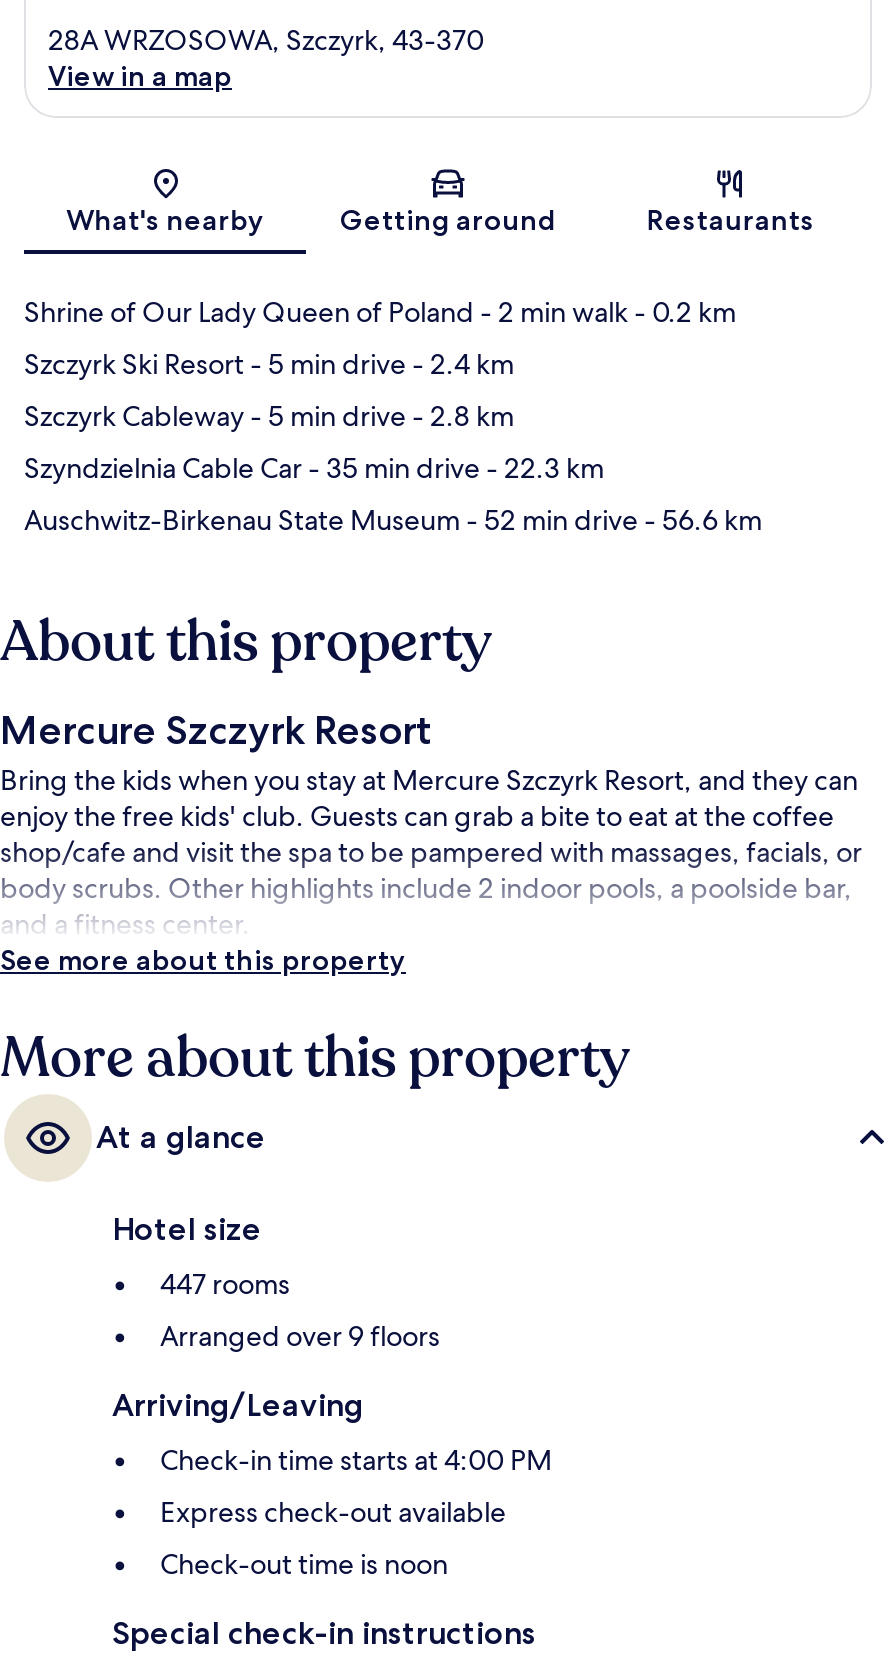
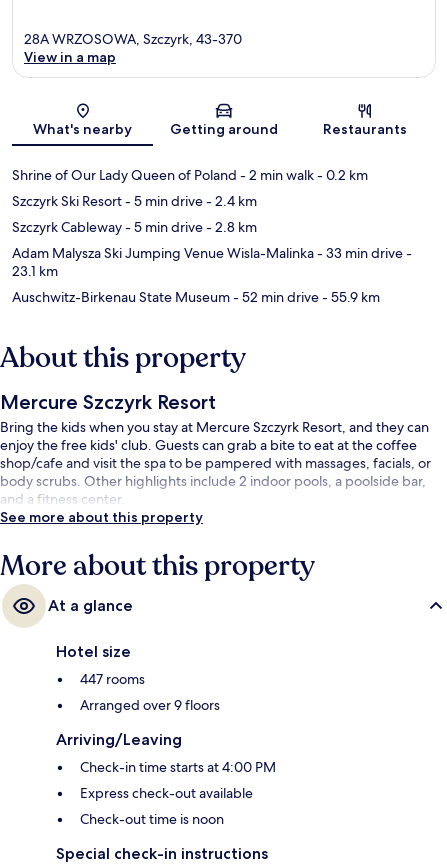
[24,450,762,538] Szyndzielnia Cable Car - 35 min drive - 22.3 km | Auschwitz-Birkenau State Museum - 52 min drive - 56.6 km -> [12,244,412,306] Adam Malysza Ski Jumping Venue Wisla-Malinka - 33 min drive - | 23.1 km | Auschwitz-Birkenau State Museum - 52 min drive - 55.9 km

